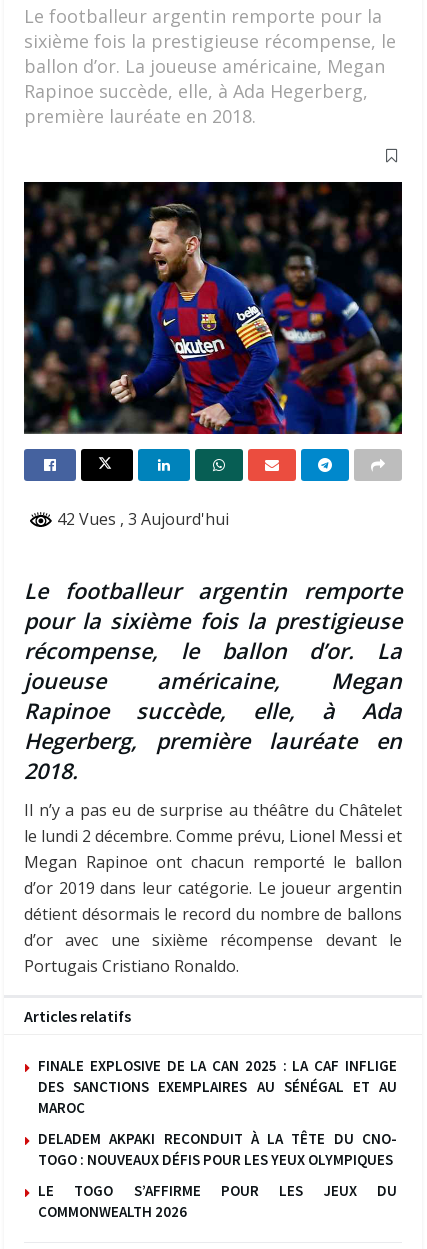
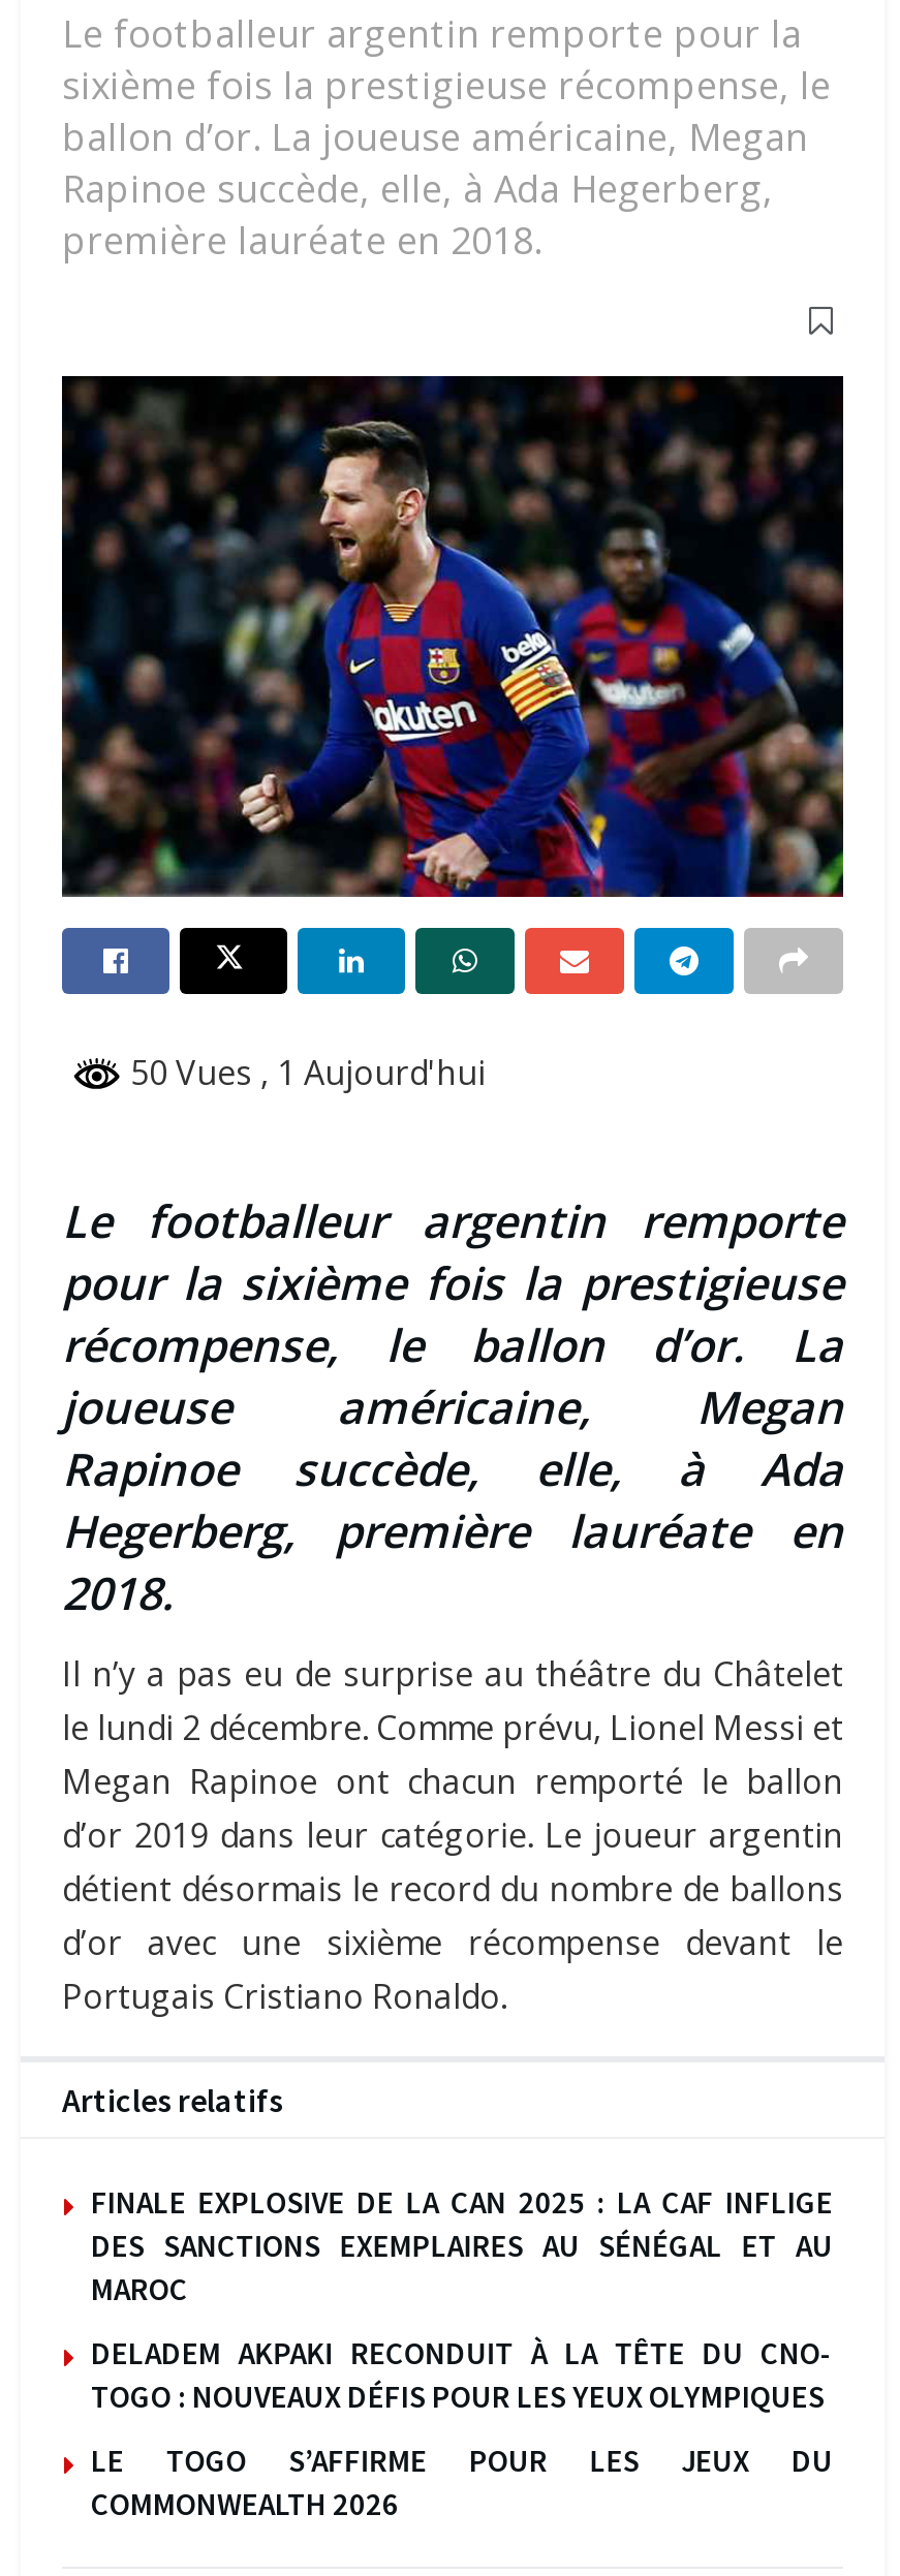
[53,508,229,530] 42 Vues, 3 Aujourd'hui -> [122,1050,486,1095] 50 Vues, 1 Aujourd'hui

